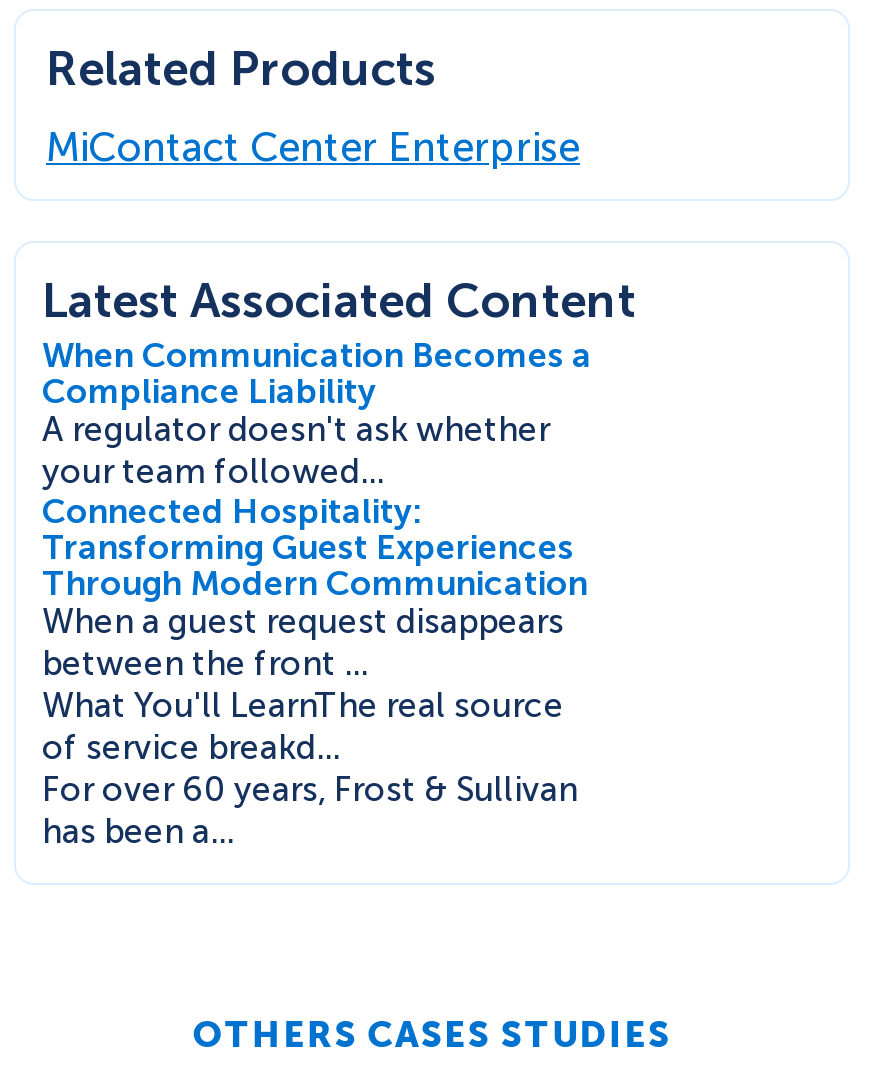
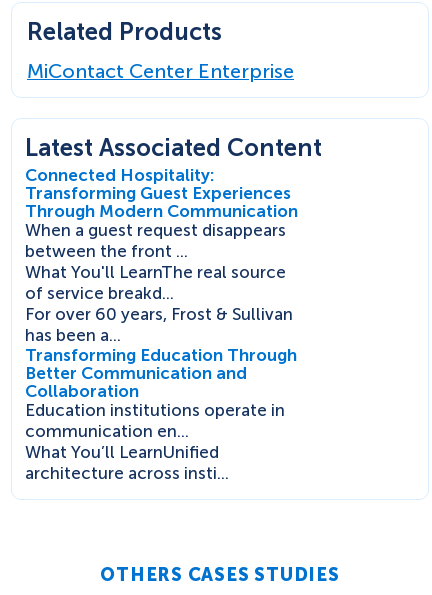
[42,335,592,491] When Communication Becomes a | Compliance Liability | A regulator doesn't ask whether | your team followed... -> none
moved [42,491,588,851] -> [25,165,298,345]: Connected Hospitality: | Transforming Guest Experiences | Through Modern Communication | ... | For over 60 years, Frost & Sullivan | has been a...
none -> [25,345,297,483] Transforming Education Through | Better Communication and | Collaboration | Education institutions operate in | communication en... | What You’ll LearnUnified | architecture across insti...

